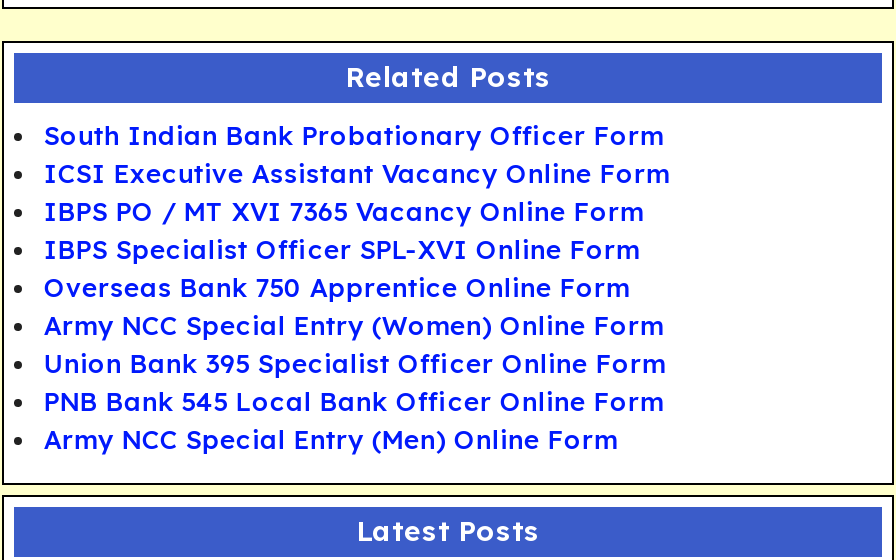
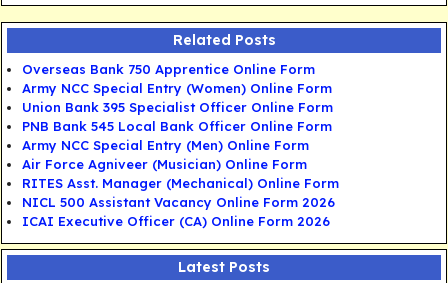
[44,119,670,265] South Indian Bank Probationary Officer Form | ICSI Executive Assistant Vacancy Online Form | IBPS PO / MT XVI 7365 Vacancy Online Form | IBPS Specialist Officer SPL-XVI Online Form -> none
moved [44,271,666,455] -> [22,61,333,153]: Overseas Bank 750 Apprentice Online Form | Army NCC Special Entry (Women) Online Form | Union Bank 395 Specialist Officer Online Form | PNB Bank 545 Local Bank Officer Online Form | Army NCC Special Entry (Men) Online Form
none -> [22,156,339,229] Air Force Agniveer (Musician) Online Form | RITES Asst. Manager (Mechanical) Online Form | NICL 500 Assistant Vacancy Online Form 2026 | ICAI Executive Officer (CA) Online Form 2026

